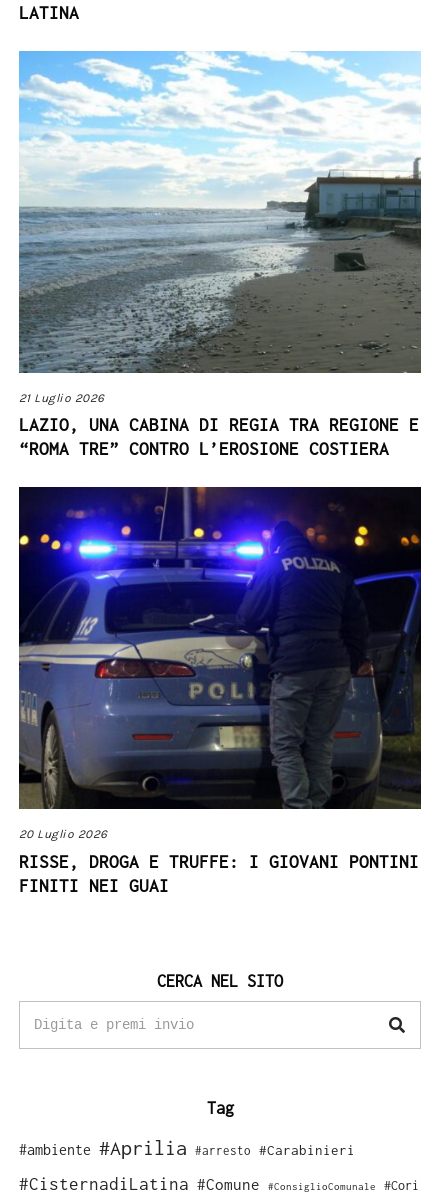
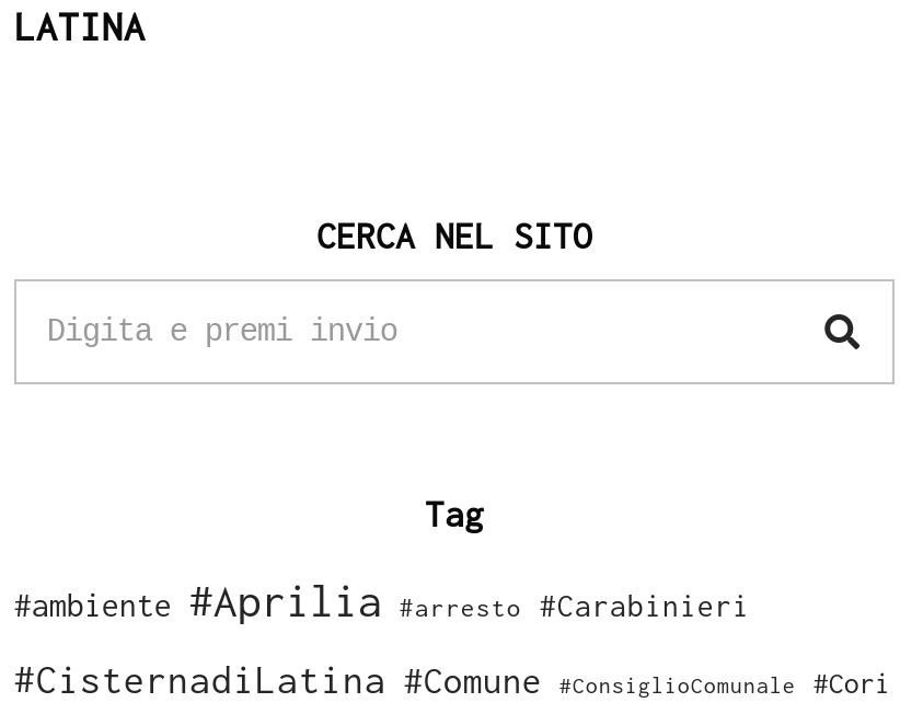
[18,50,422,459] [image] | 21 Luglio 2026 | LAZIO, UNA CABINA DI REGIA TRA REGIONE E | “ROMA TRE” CONTRO L’EROSIONE COSTIERA -> none
[18,486,422,896] [image] | 20 Luglio 2026 | RISSE, DROGA E TRUFFE: I GIOVANI PONTINI | FINITI NEI GUAI -> none

